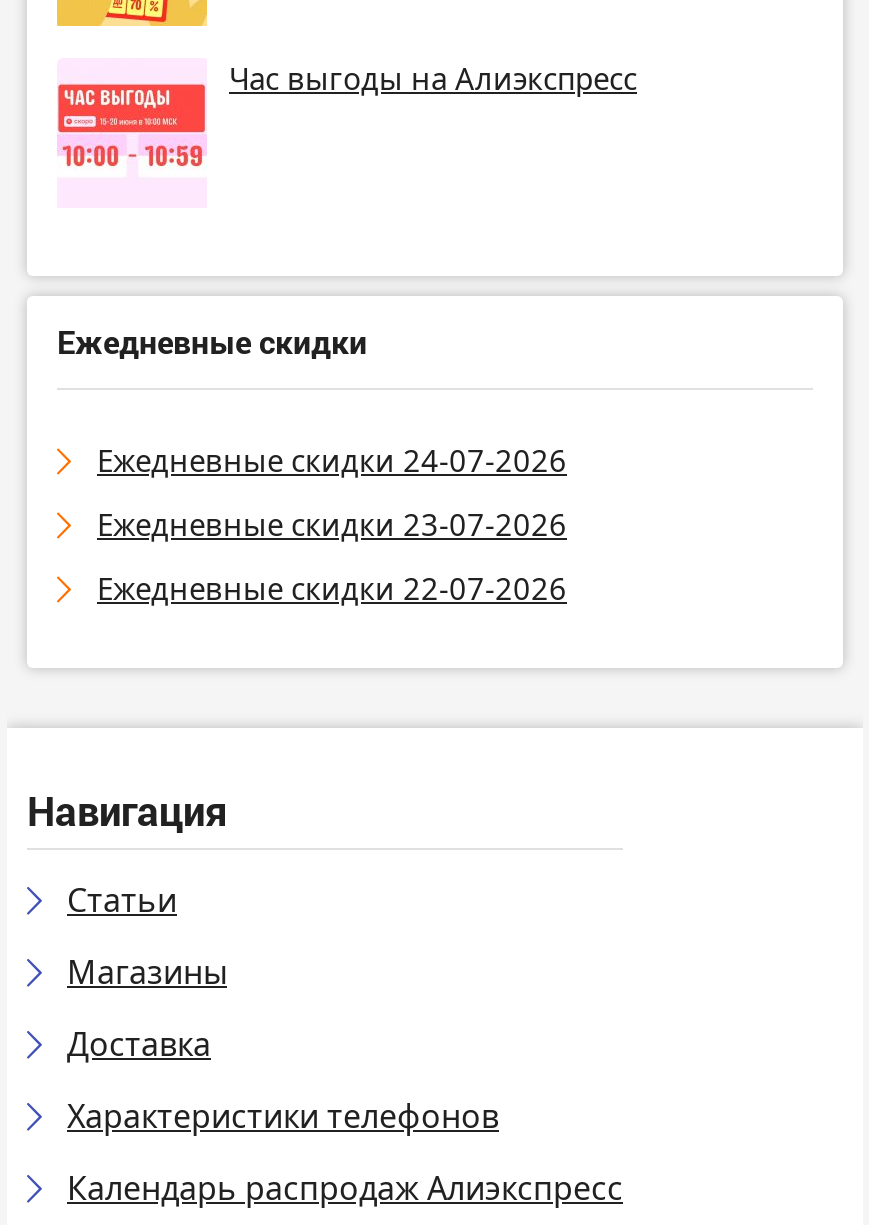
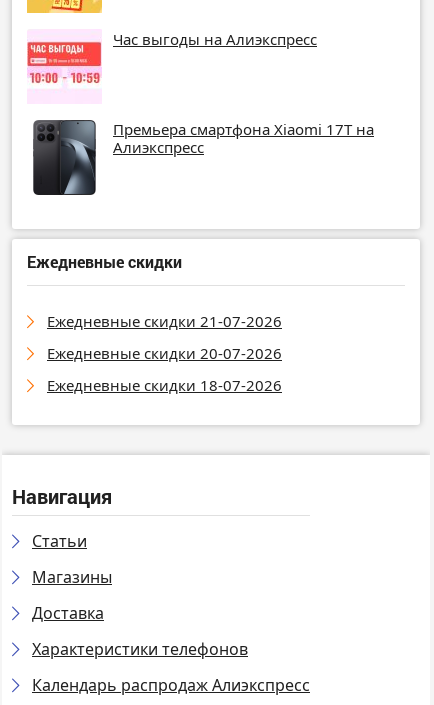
none -> [32,119,374,196] [image] | Премьера смартфона Xiaomi 17T на | Алиэкспресс
[97,441,567,481] Ежедневные скидки 24-07-2026 -> [47,311,282,331] Ежедневные скидки 21-07-2026
[97,505,567,545] Ежедневные скидки 23-07-2026 -> [47,343,282,363] Ежедневные скидки 20-07-2026
[97,569,567,609] Ежедневные скидки 22-07-2026 -> [47,375,282,395] Ежедневные скидки 18-07-2026

